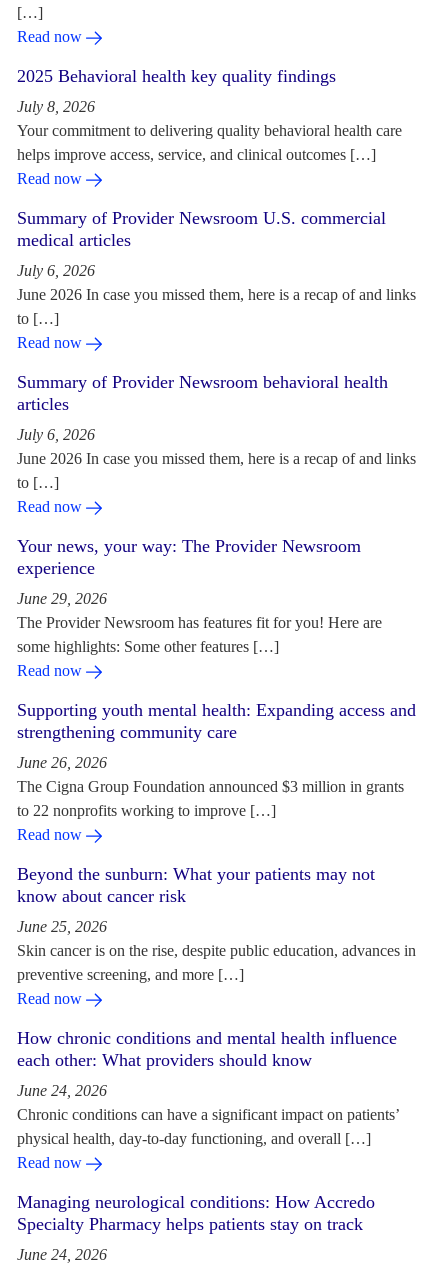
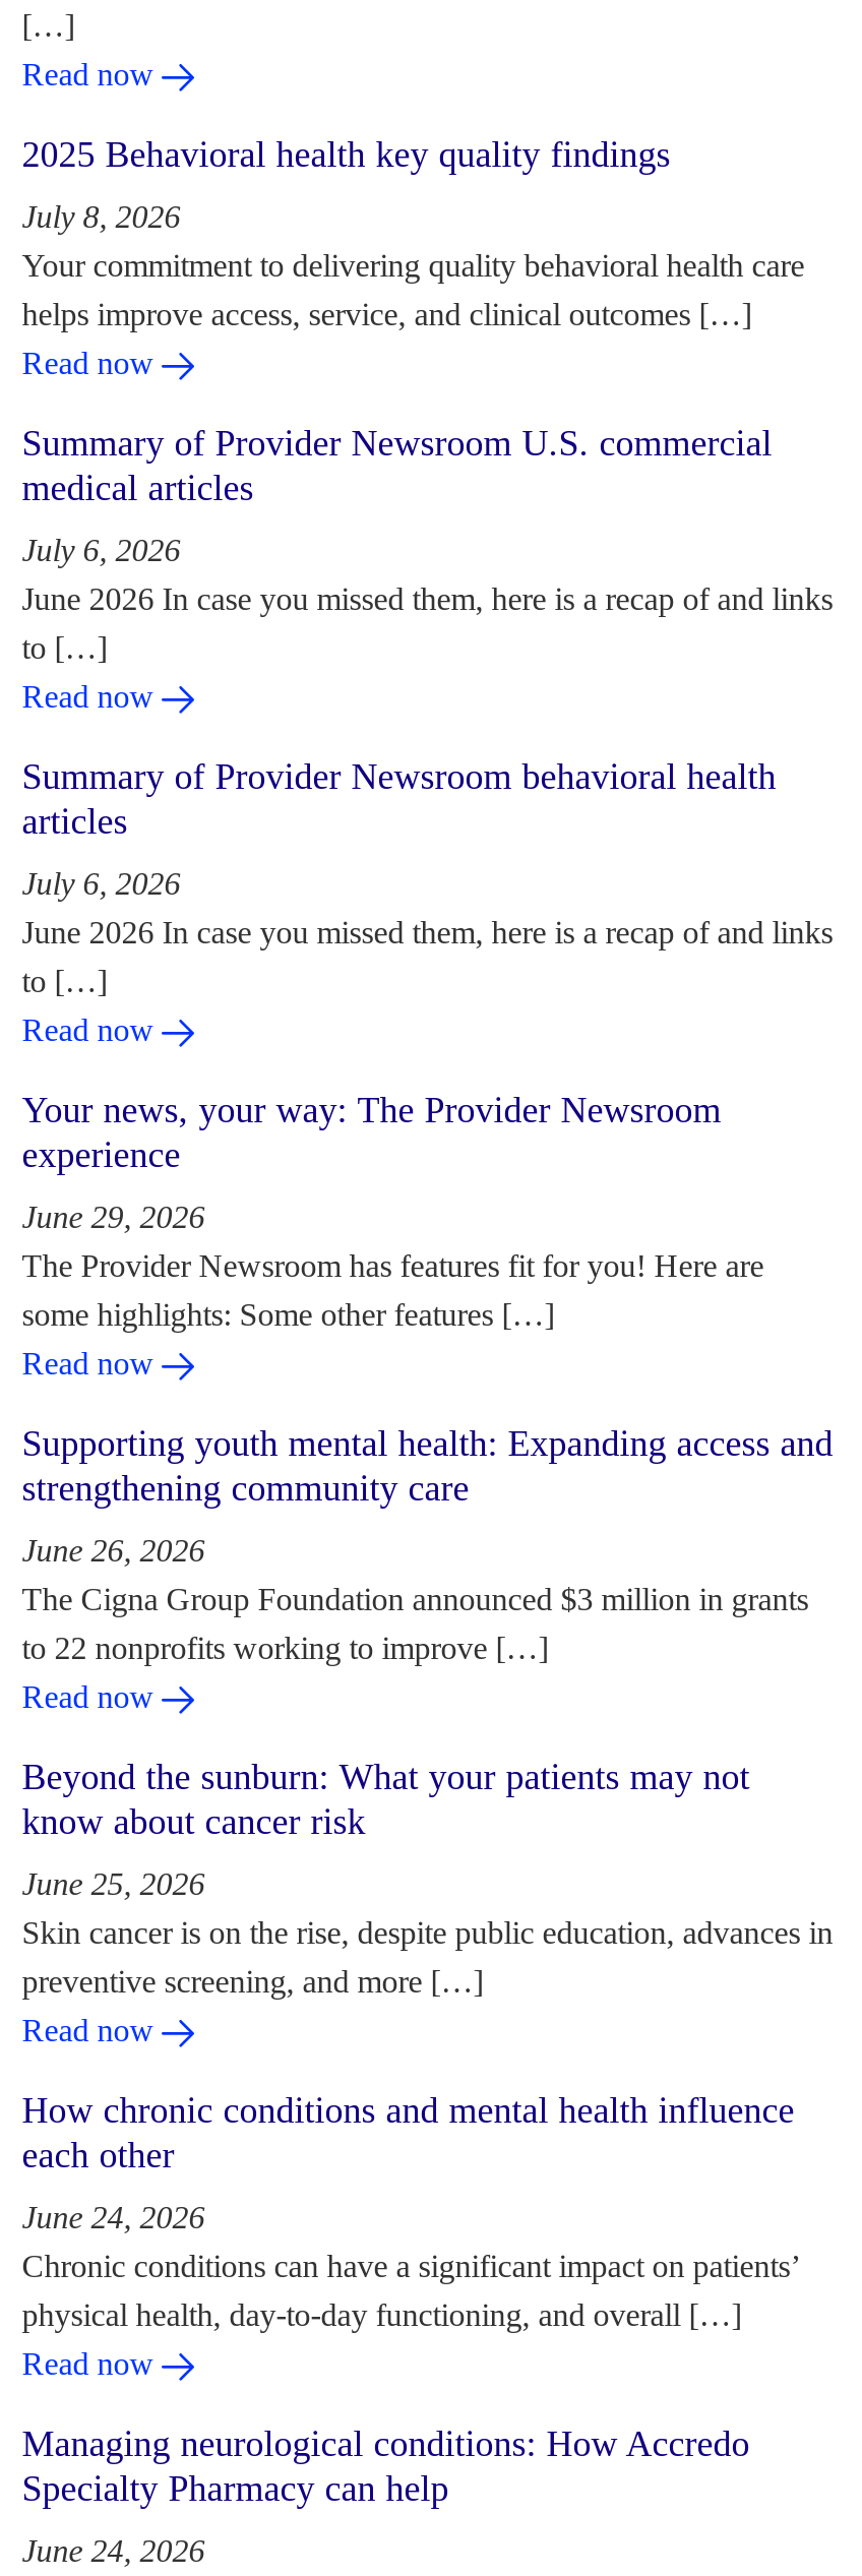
[17,1050,312,1070] each other: What providers should know -> [22,2135,174,2175] each other
[17,1214,363,1234] Specialty Pharmacy helps patients stay on track -> [22,2468,449,2509] Specialty Pharmacy can help

